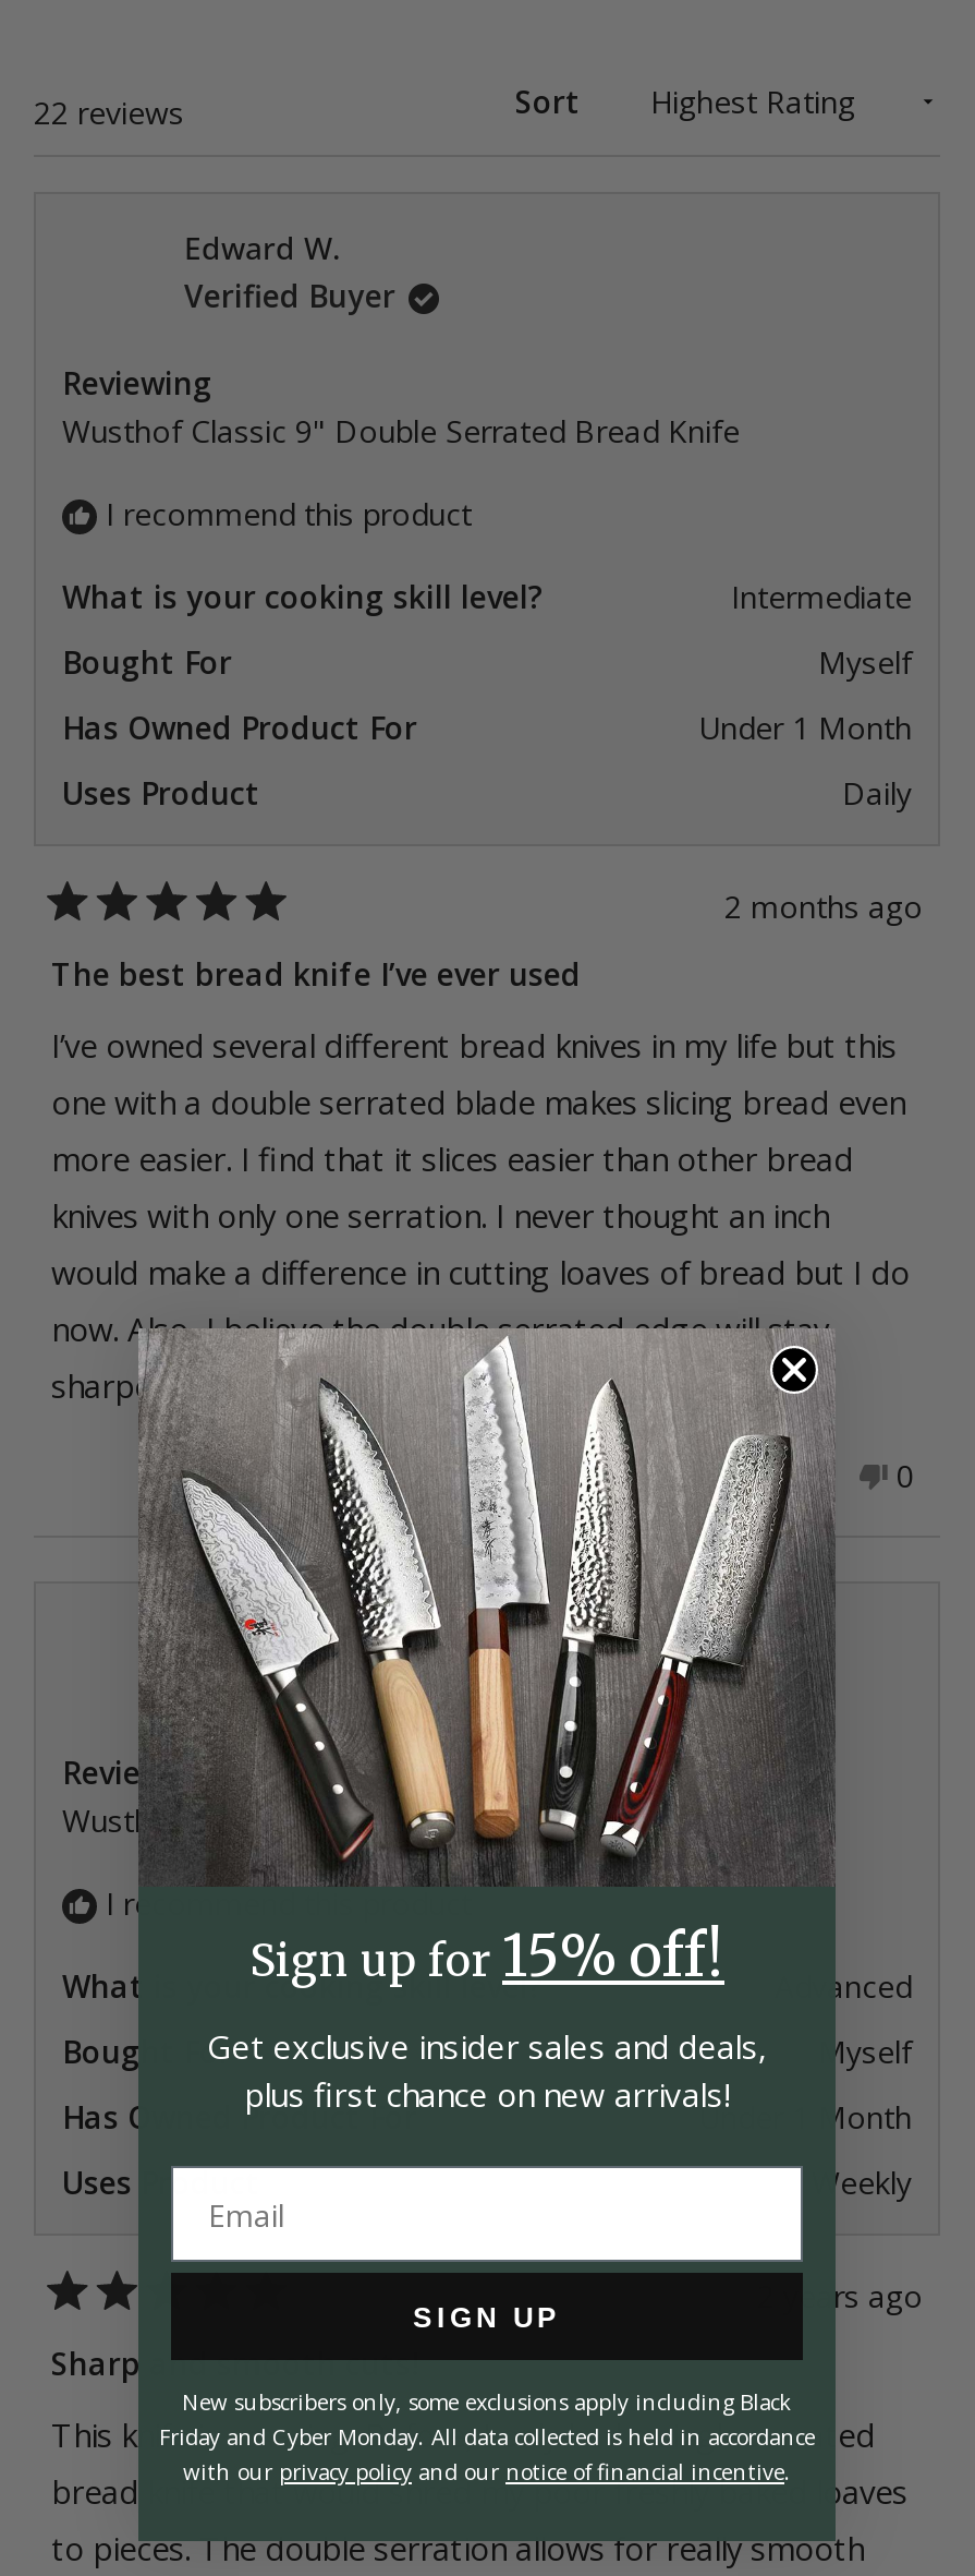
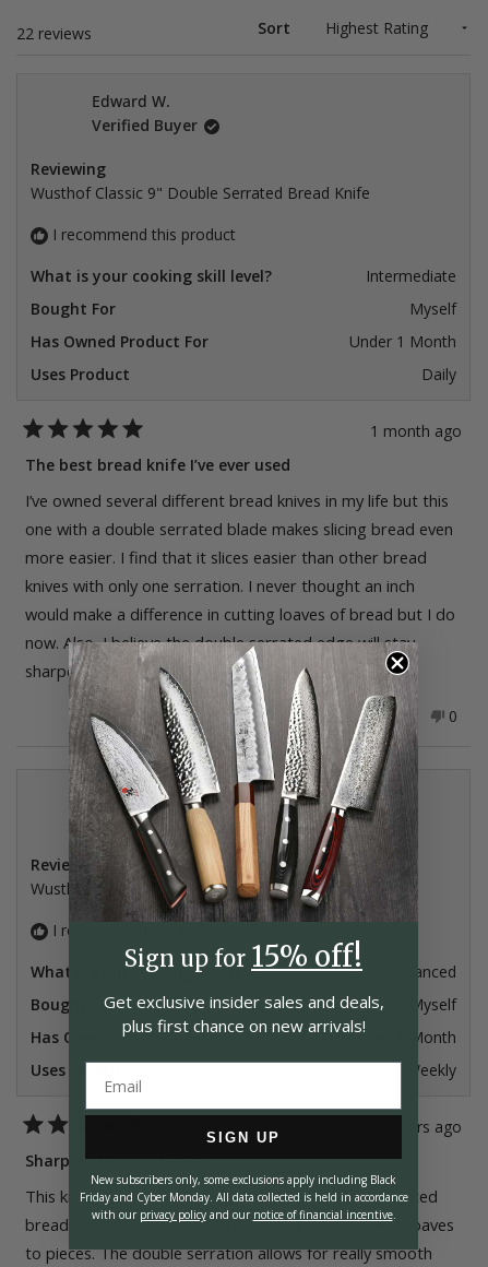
[724,886,923,927] 2 months ago -> [370,421,462,441] 1 month ago

